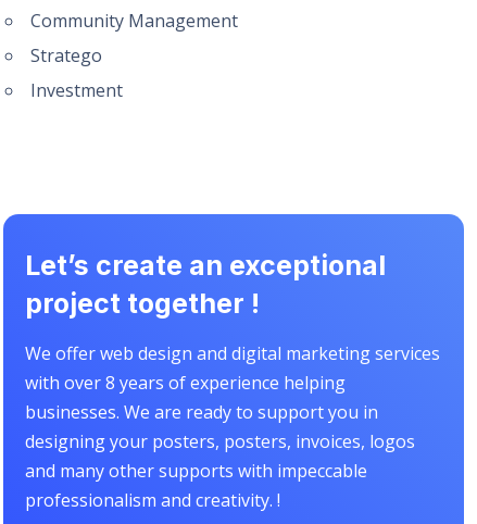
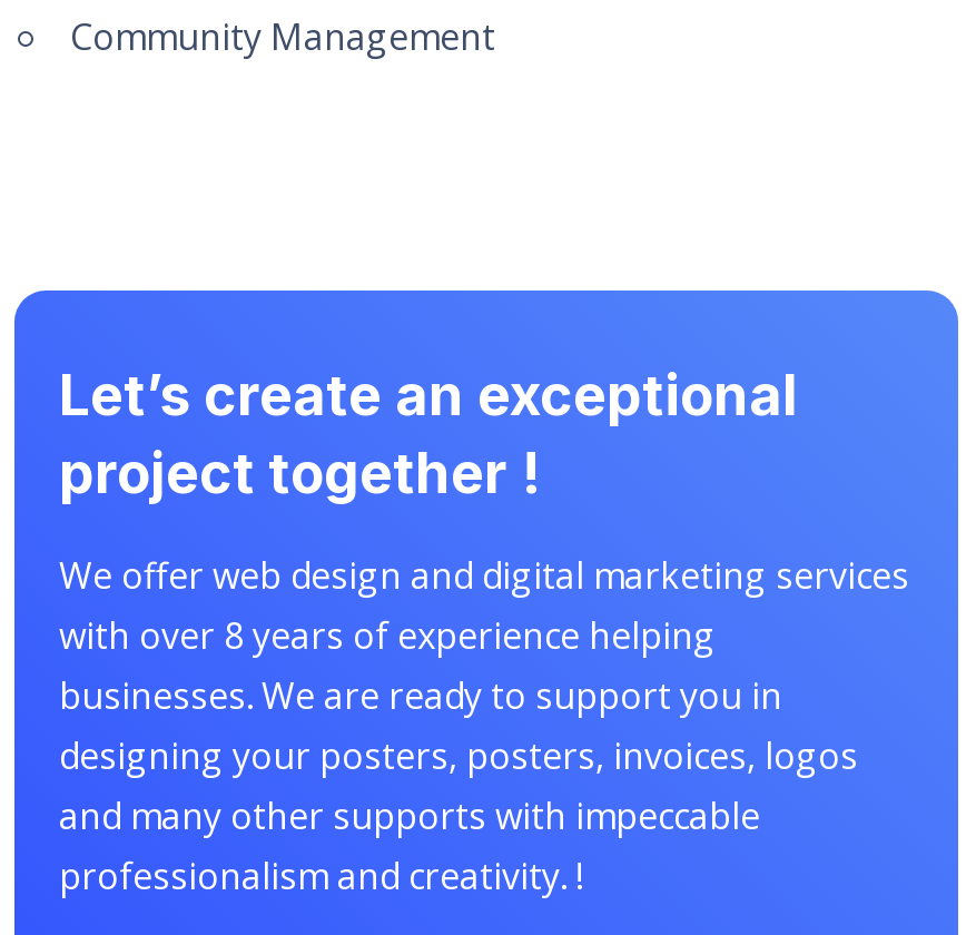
[30,43,123,102] Stratego | Investment -> none

